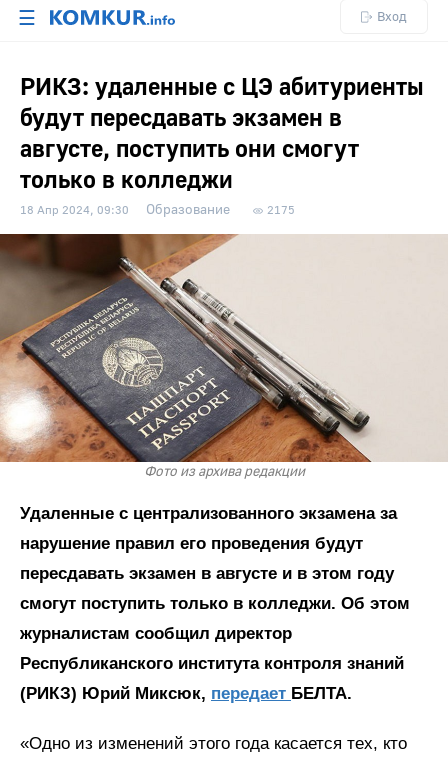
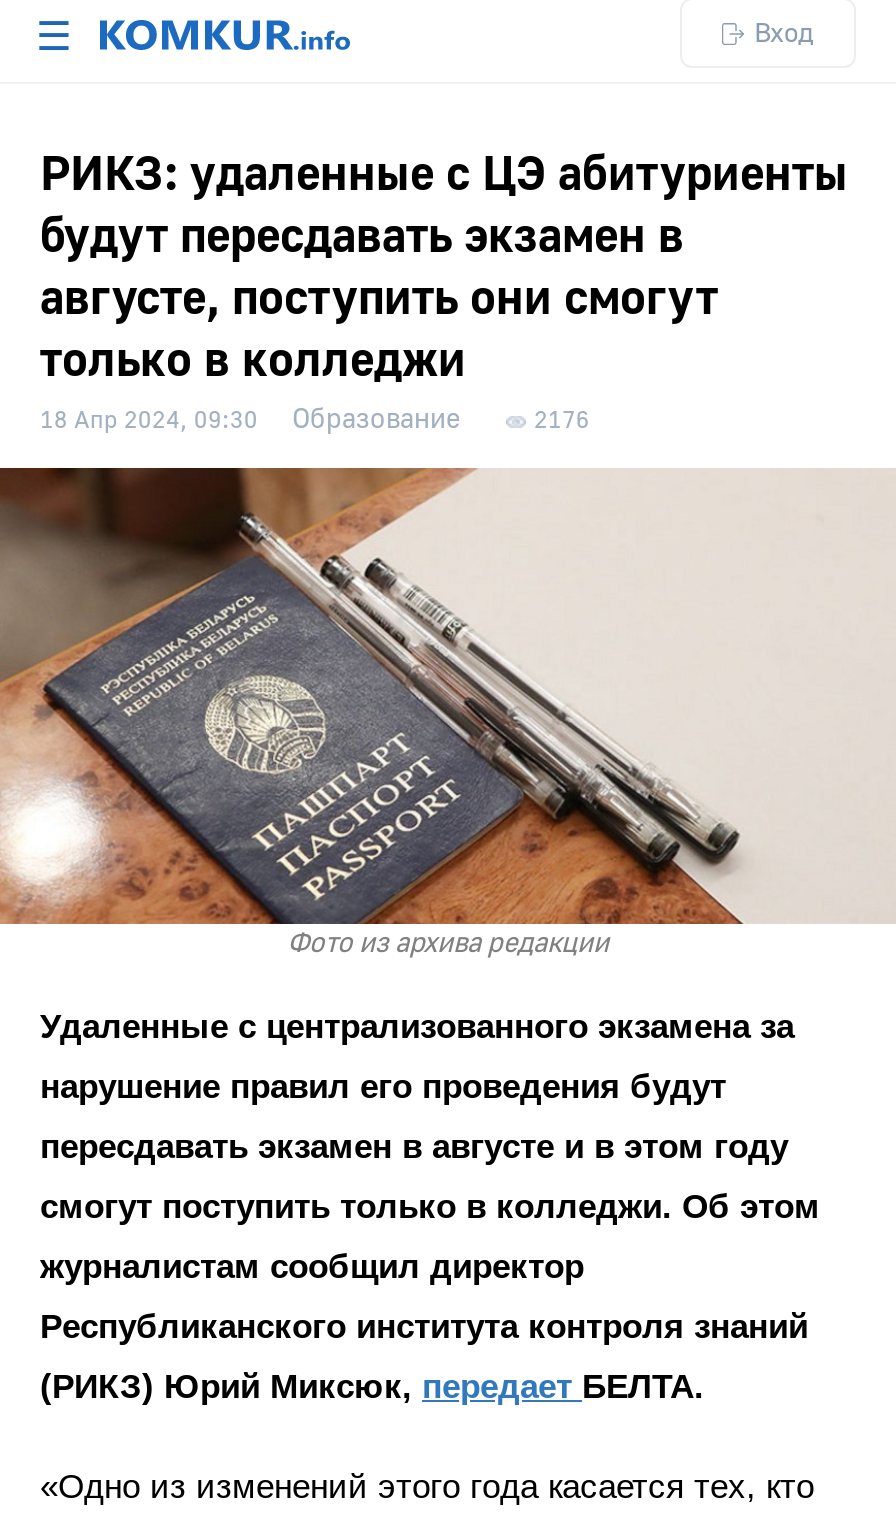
[267,203,295,218] 2175 -> [534,406,590,436] 2176

